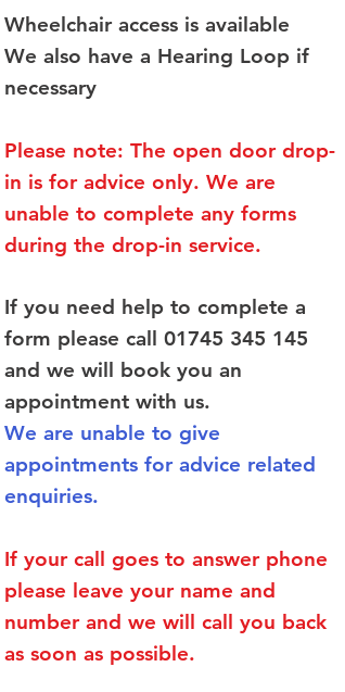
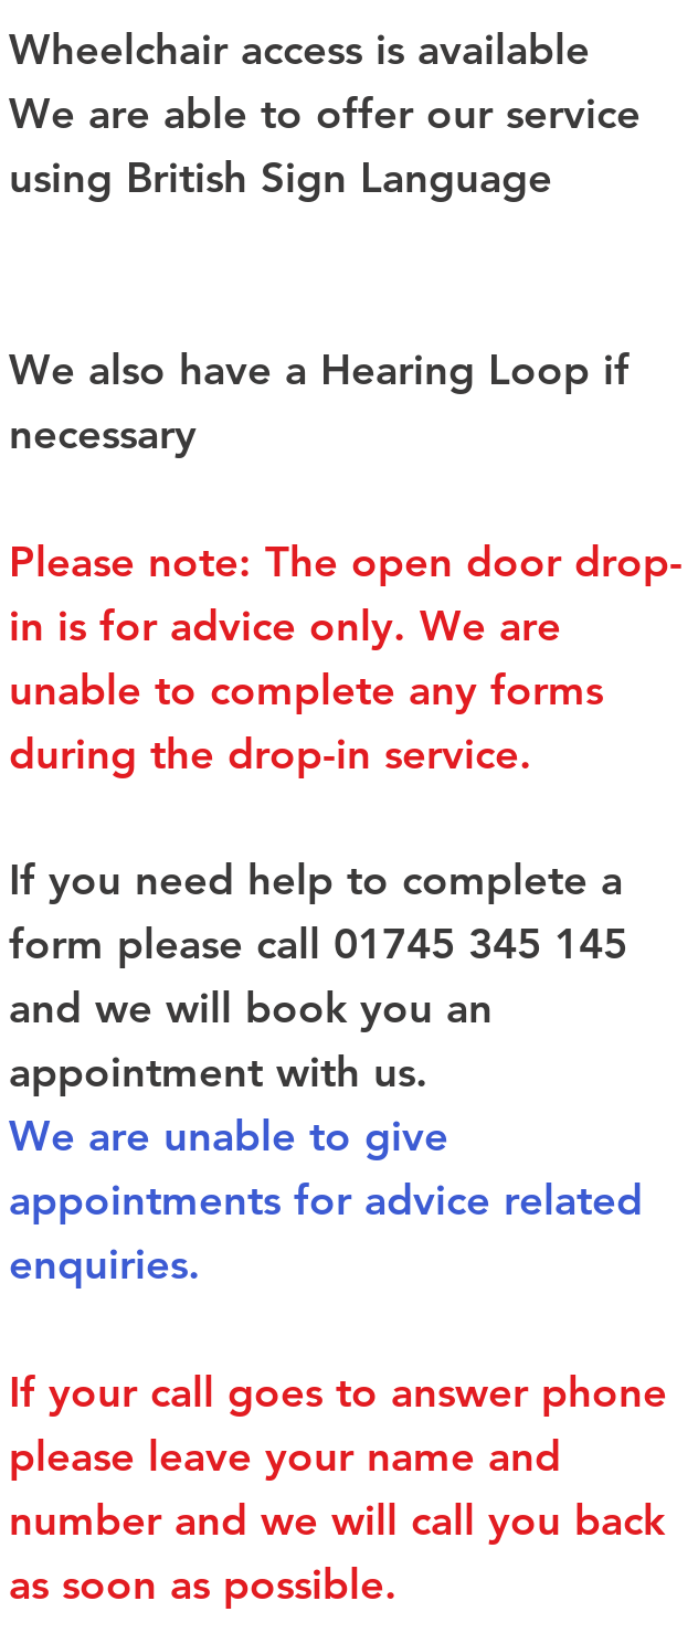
none -> [9,88,641,203] We are able to offer our service | using British Sign Language

